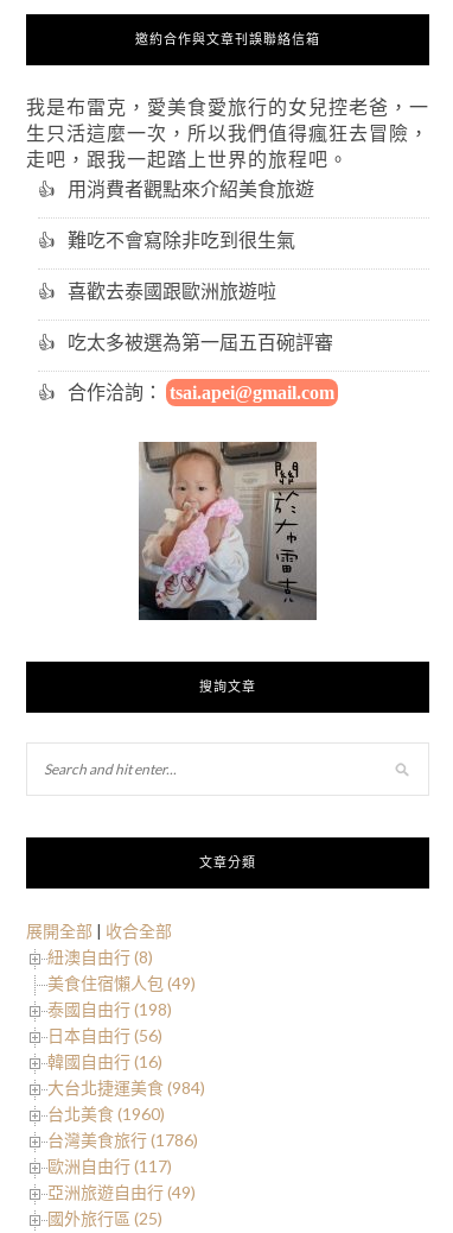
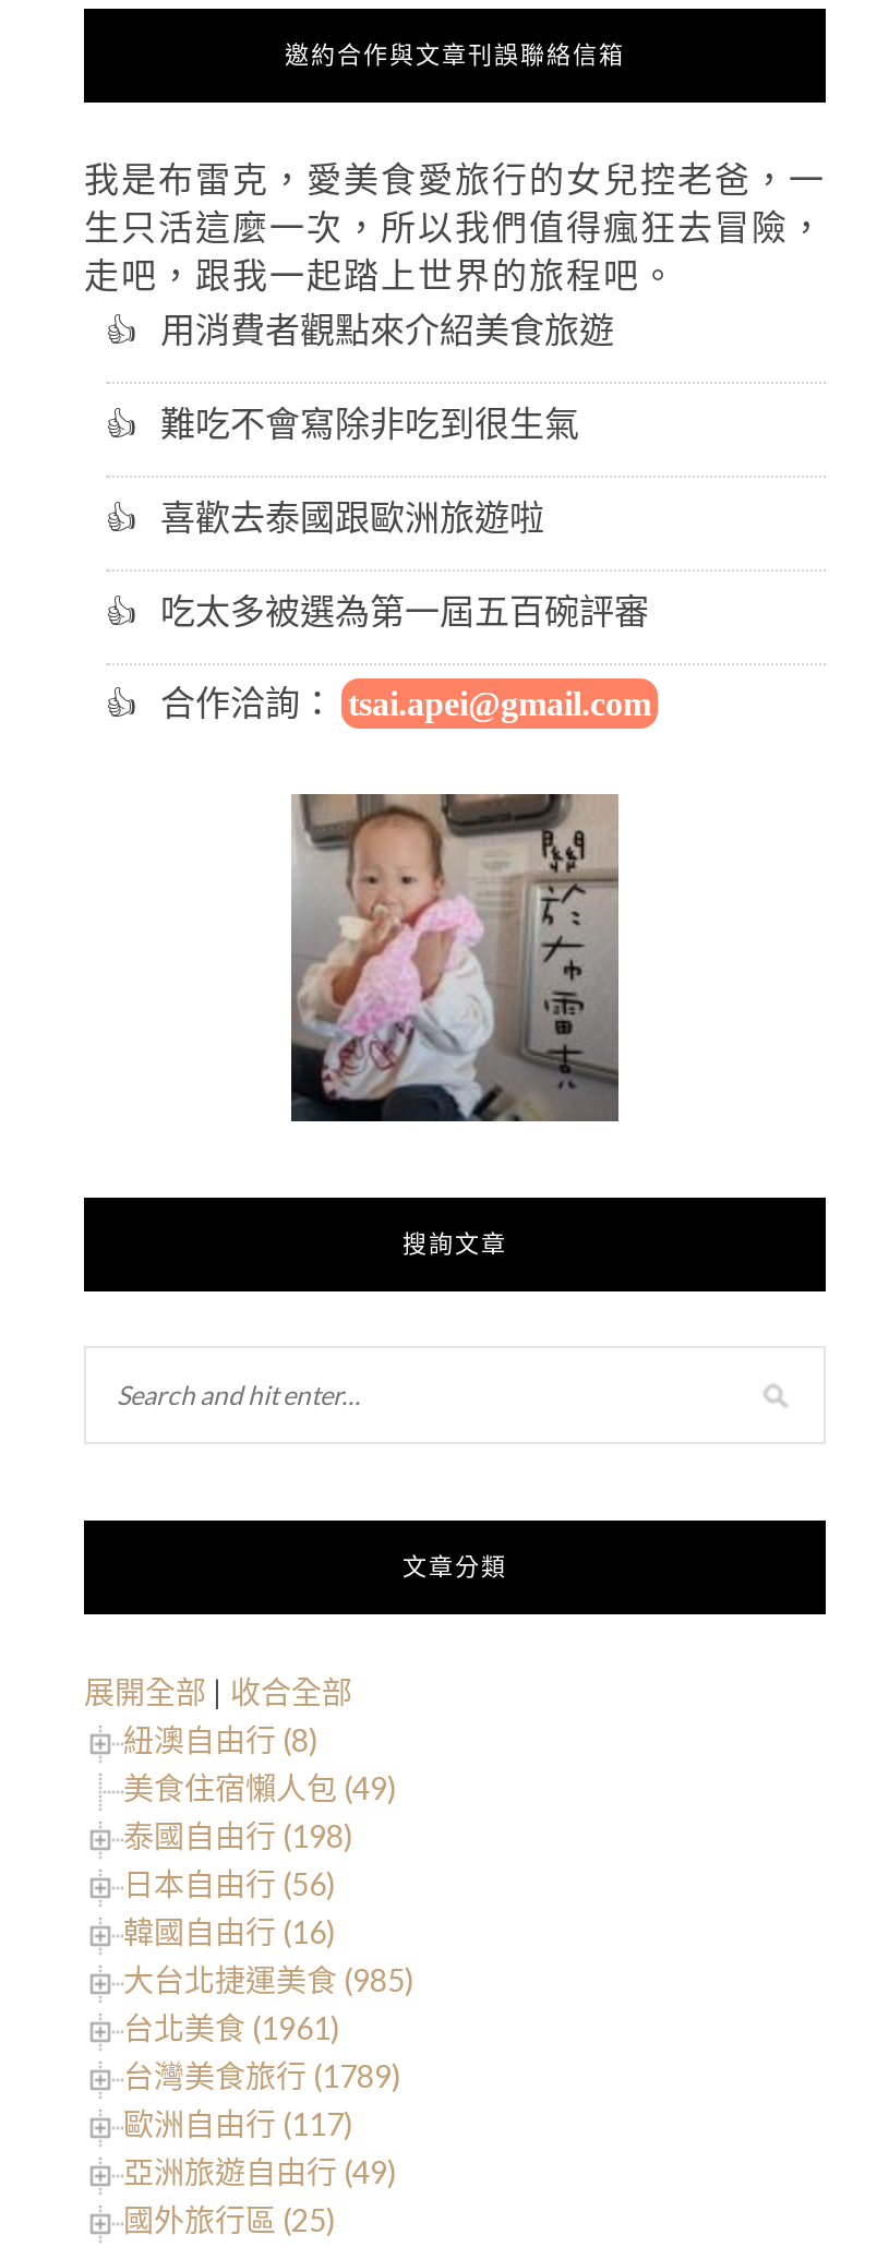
[47,1078,205,1098] 大台北捷運美食 (984) -> [123,1962,413,1999] 大台北捷運美食 (985)
[47,1104,165,1124] 台北美食 (1960) -> [123,2010,339,2047] 台北美食 (1961)
[47,1130,198,1150] 台灣美食旅行 (1786) -> [123,2058,400,2095] 台灣美食旅行 (1789)

